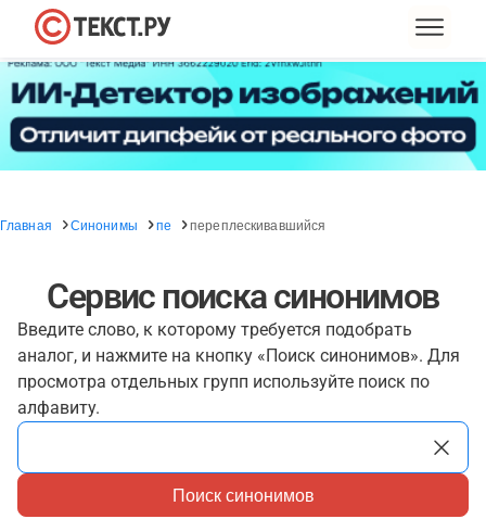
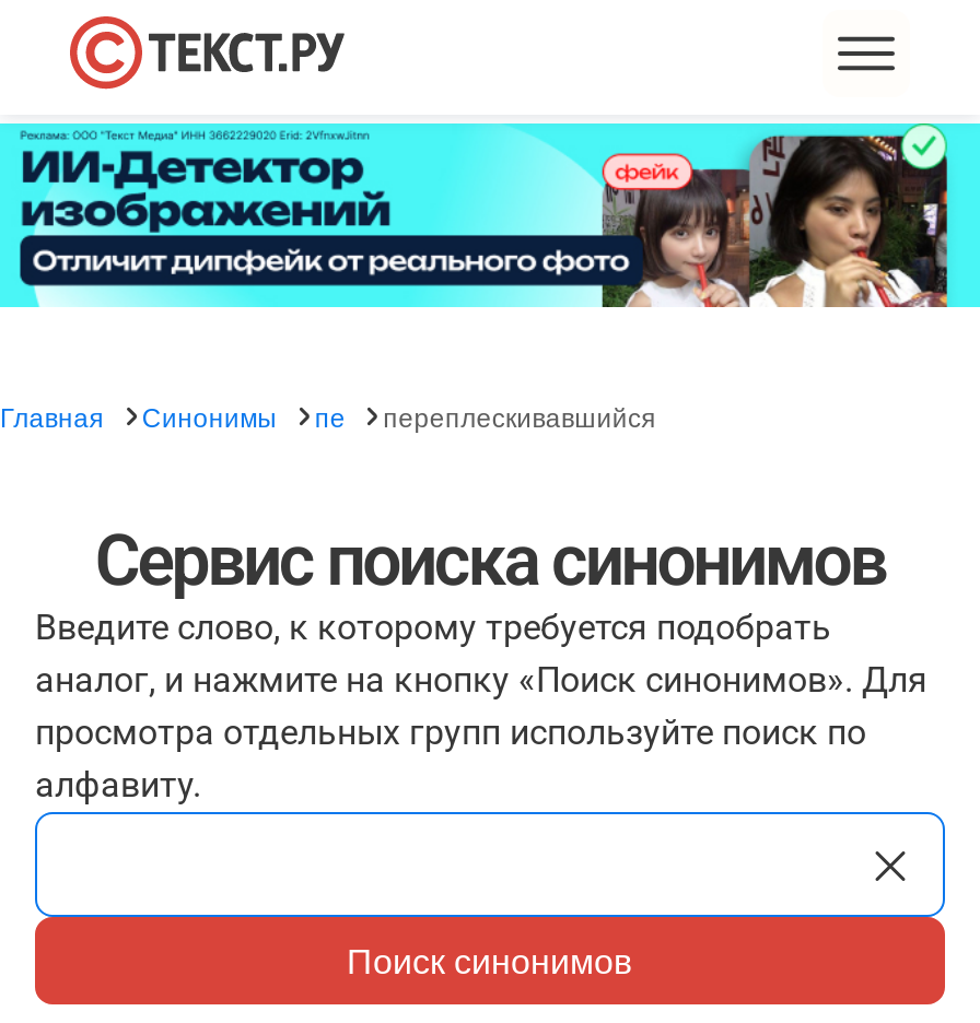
[3,61,479,172] [image] -> [7,124,960,309] [image]

